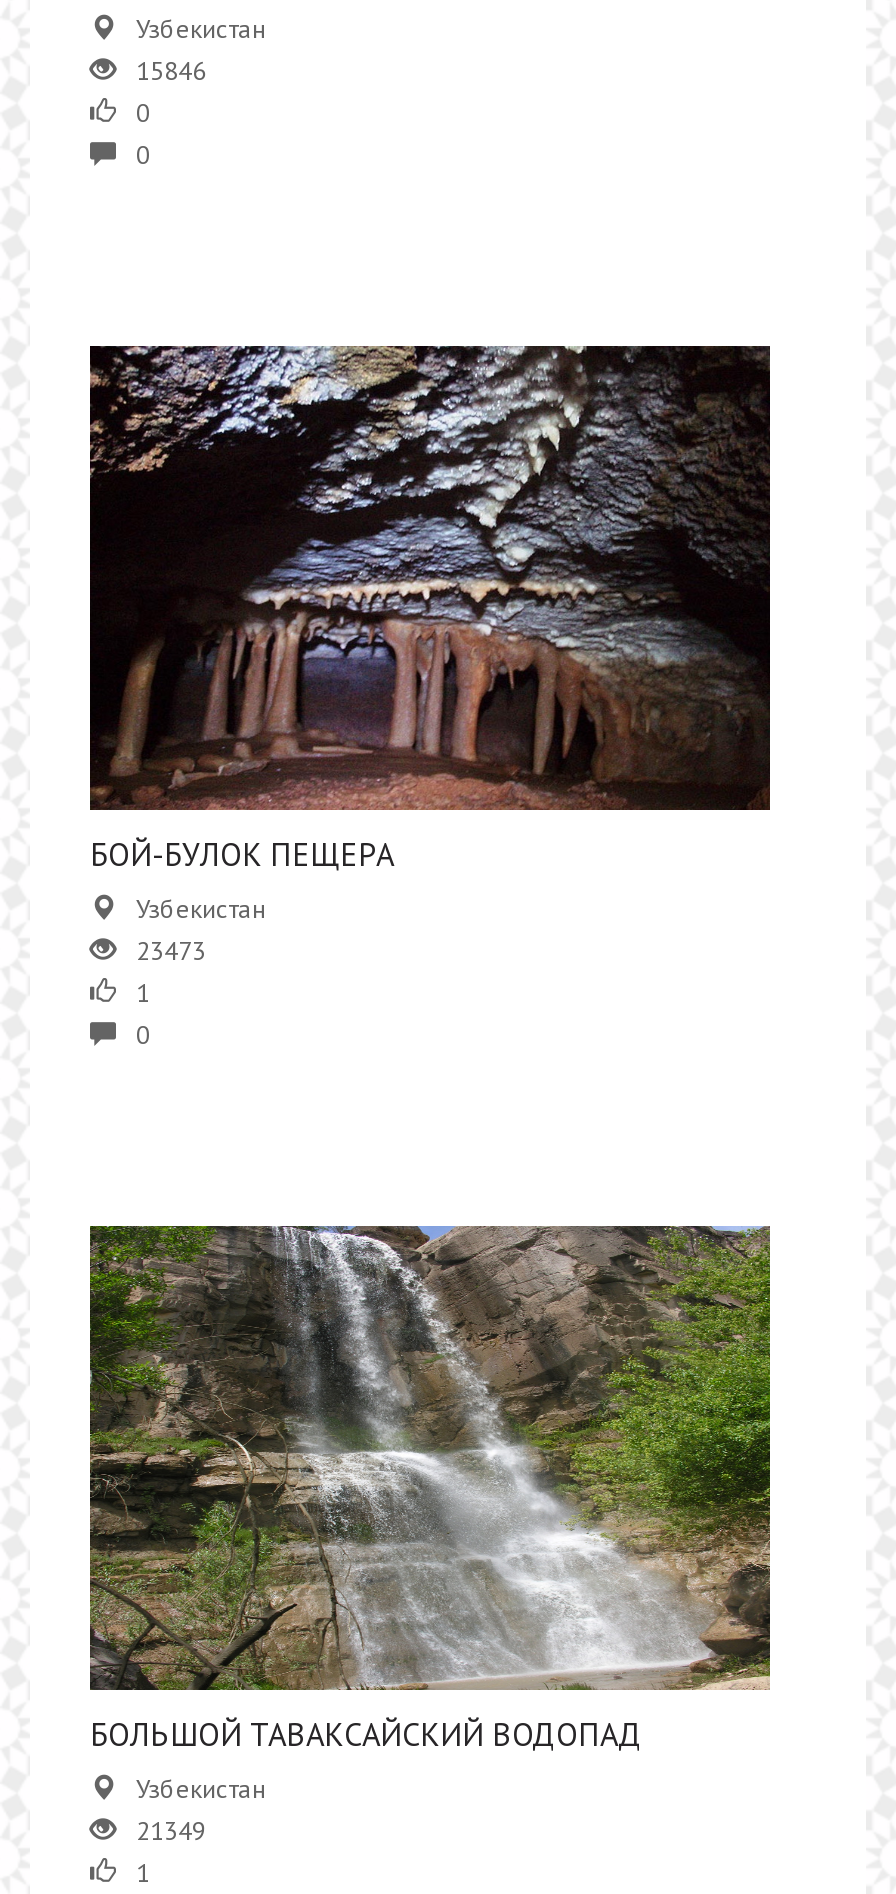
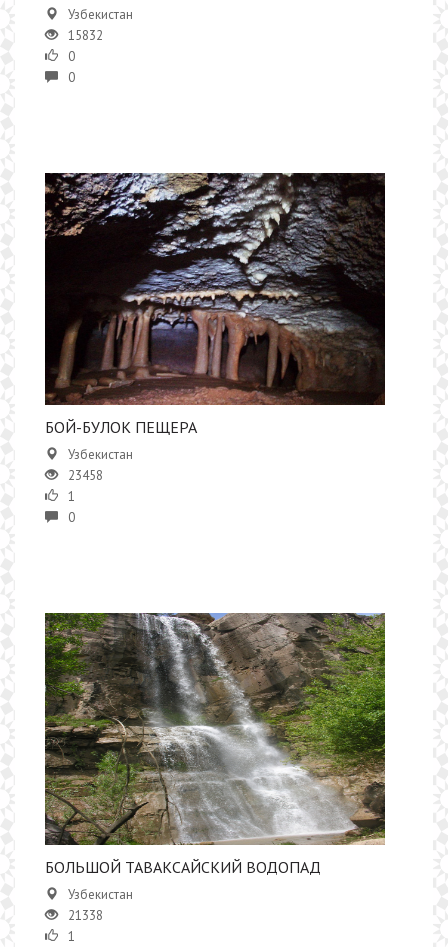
[136,54,206,88] 15846 -> [68,27,103,44] 15832
[136,934,206,968] 23473 -> [68,467,103,484] 23458
[136,1814,206,1848] 21349 -> [68,907,103,924] 21338

